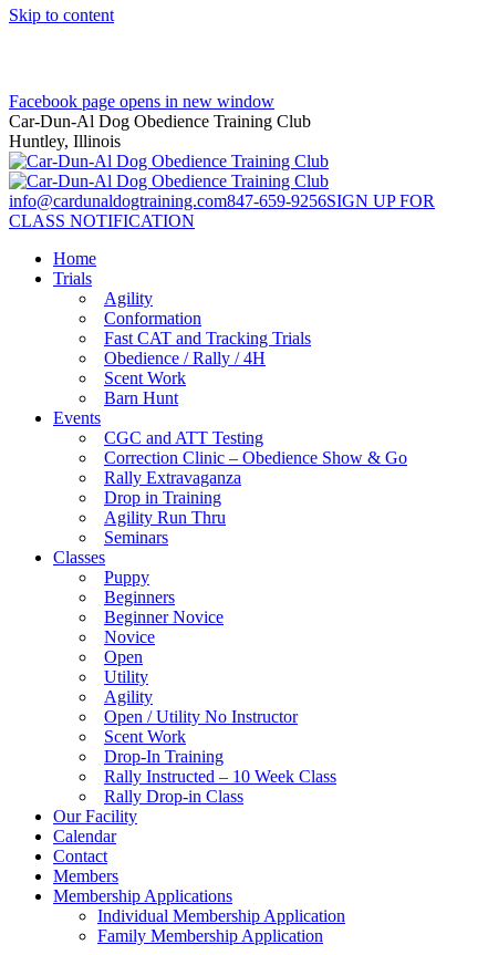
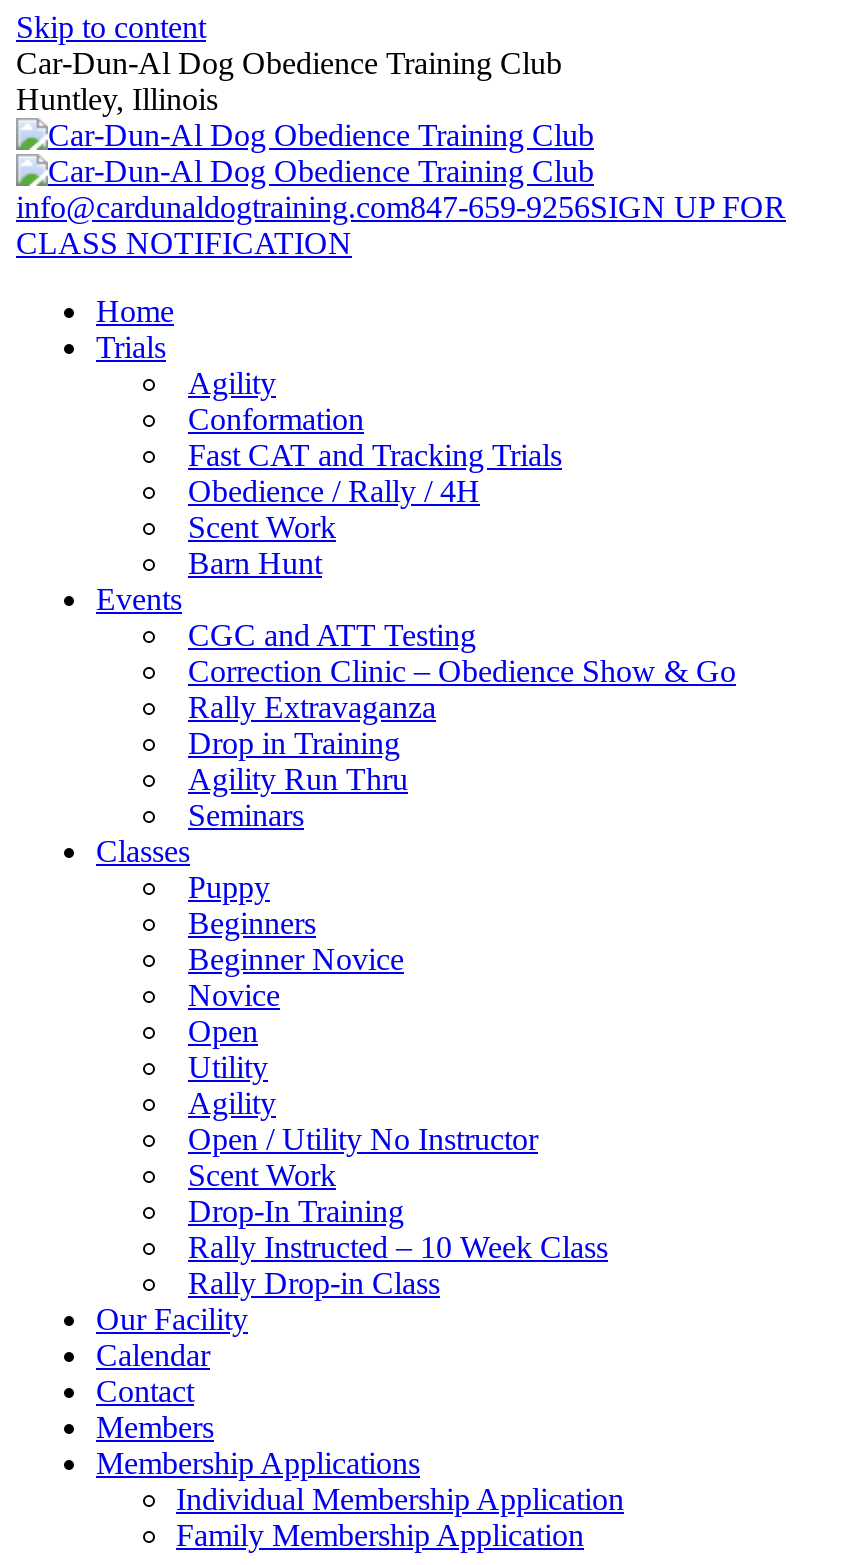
[9,92,274,111] Facebook page opens in new window -> none

